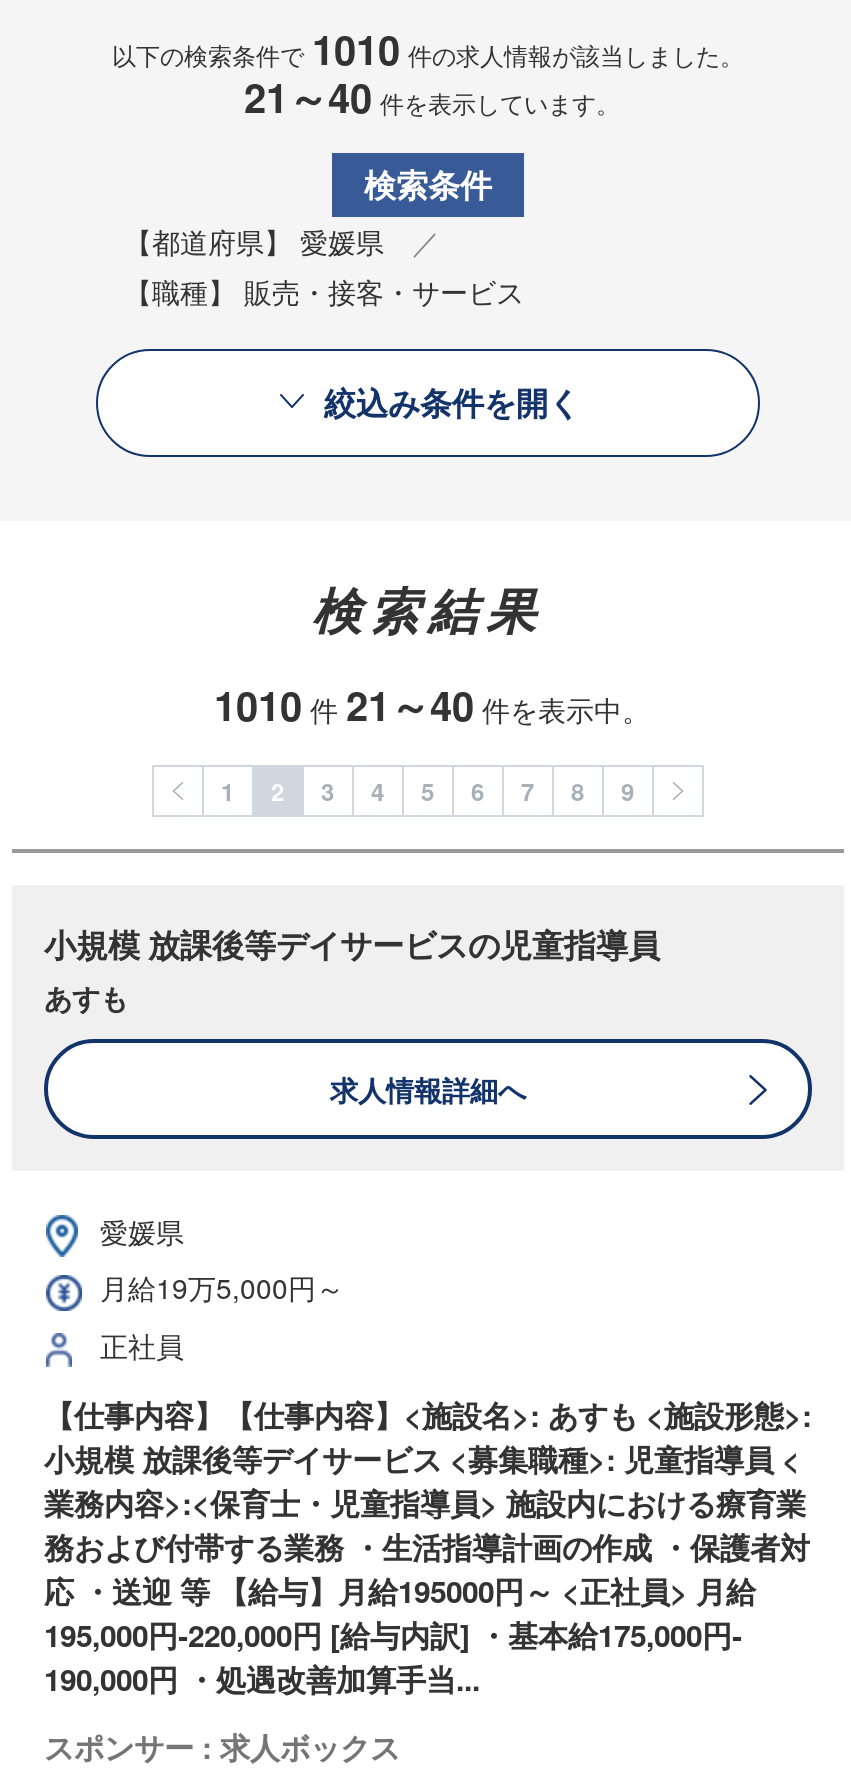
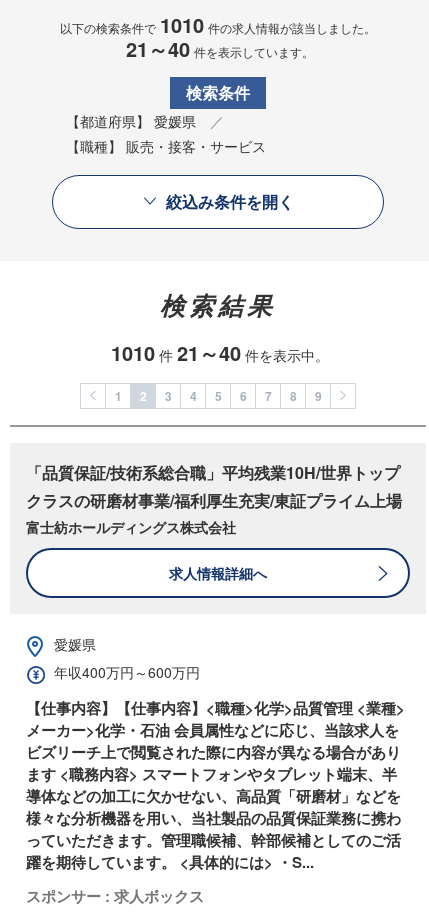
[44,921,660,1017] 小規模 放課後等デイサービスの児童指導員 | あすも -> [26,461,402,537] 「品質保証/技術系総合職」平均残業10H/世界トップ | クラスの研磨材事業/福利厚生充実/東証プライム上場 | 富士紡ホールディングス株式会社
[100,1268,344,1365] 月給19万5,000円～ | 正社員 -> [54,662,200,682] 年収400万円～600万円
[44,1393,812,1701] 【仕事内容】【仕事内容】<施設名>: あすも <施設形態>: | 小規模 放課後等デイサービス <募集職種>: 児童指導員 < | 業務内容>:<保育士・児童指導員> 施設内における療育業 | 務および付帯する業務 ・生活指導計画の作成 ・保護者対 | 応 ・送迎 等 【給与】月給195000円～ <正社員> 月給 | 195,000円‐220,000円 [給与内訳] ・基本給175,000円‐ | 190,000円 ・処遇改善加算手当... -> [26,697,405,873] 【仕事内容】【仕事内容】<職種>化学>品質管理 <業種> | メーカー>化学・石油 会員属性などに応じ、当該求人を | ビズリーチ上で閲覧された際に内容が異なる場合があり | ます <職務内容> スマートフォンやタブレット端末、半 | 導体などの加工に欠かせない、高品質「研磨材」などを | 様々な分析機器を用い、当社製品の品質保証業務に携わ | っていただきます。管理職候補、幹部候補としてのご活 | 躍を期待しています。 <具体的には> ・S...

